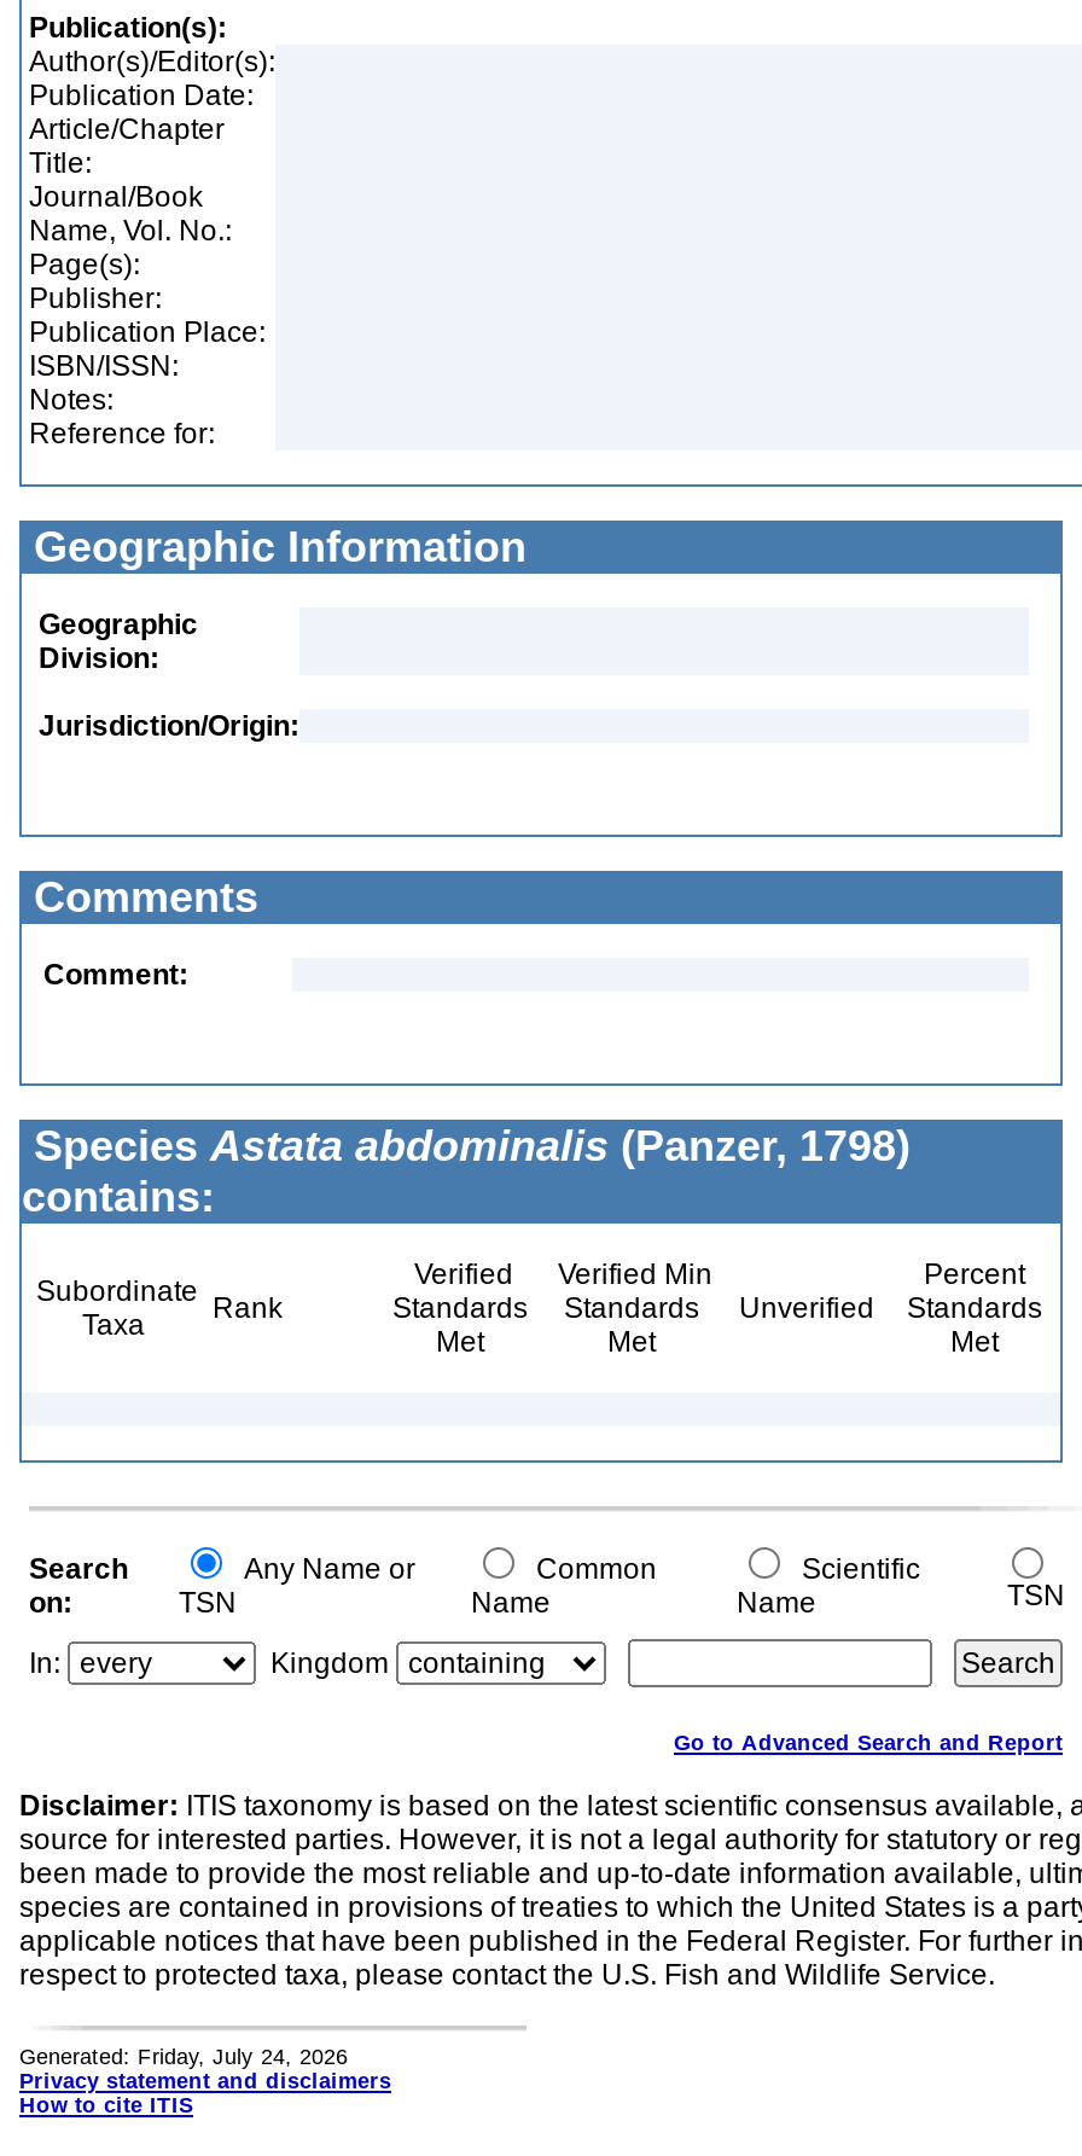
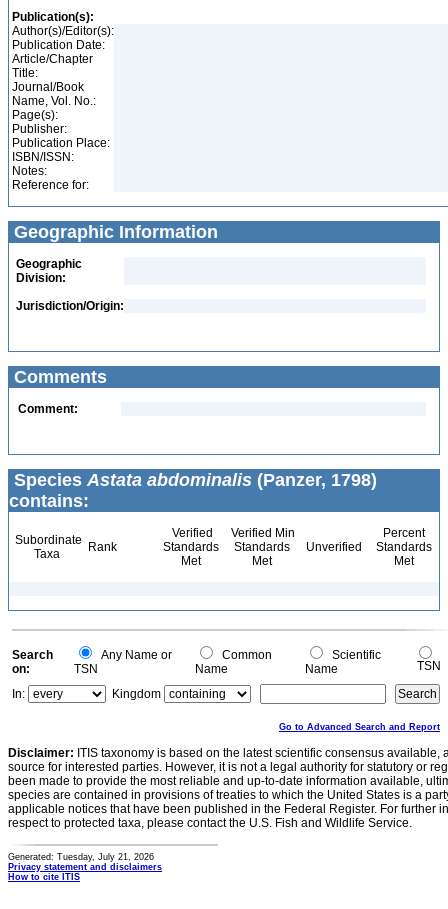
[19,2045,348,2069] Generated: Friday, July 24, 2026 -> [8,852,154,862] Generated: Tuesday, July 21, 2026

